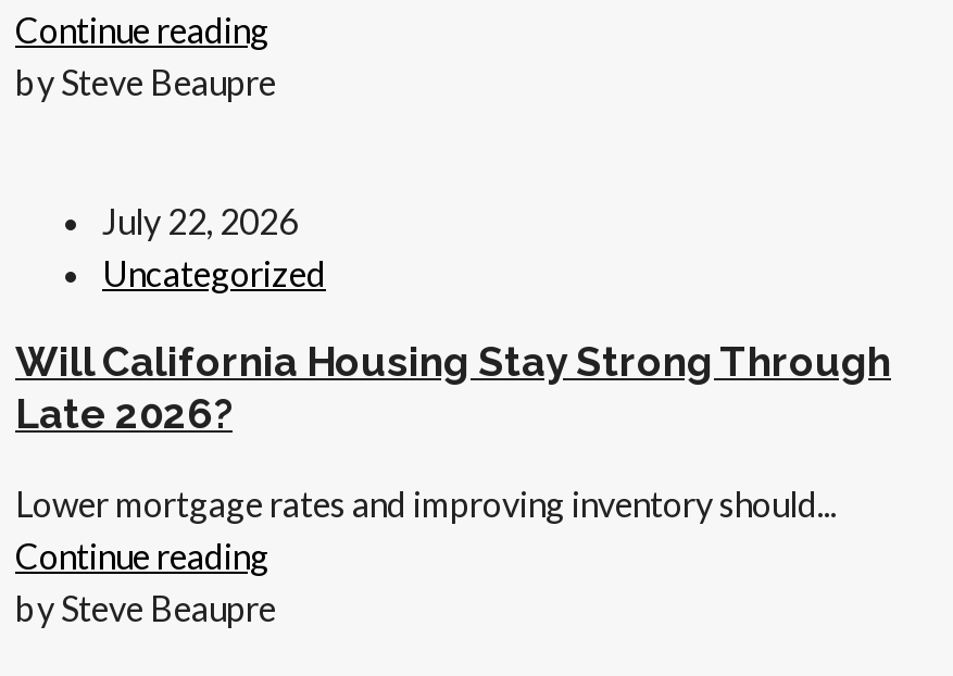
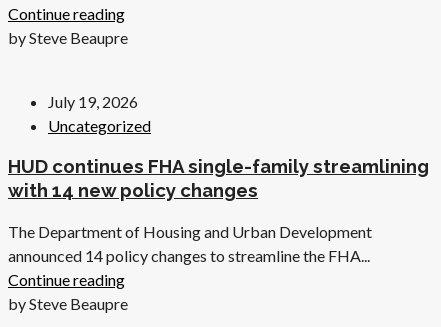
[102,199,298,240] July 22, 2026 -> [48,92,138,111] July 19, 2026
[15,336,891,436] Will California Housing Stay Strong Through | Late 2026? -> [8,155,429,201] HUD continues FHA single-family streamlining | with 14 new policy changes
[15,483,837,524] Lower mortgage rates and improving inventory should... -> [8,222,372,265] The Department of Housing and Urban Development | announced 14 policy changes to streamline the FHA...

